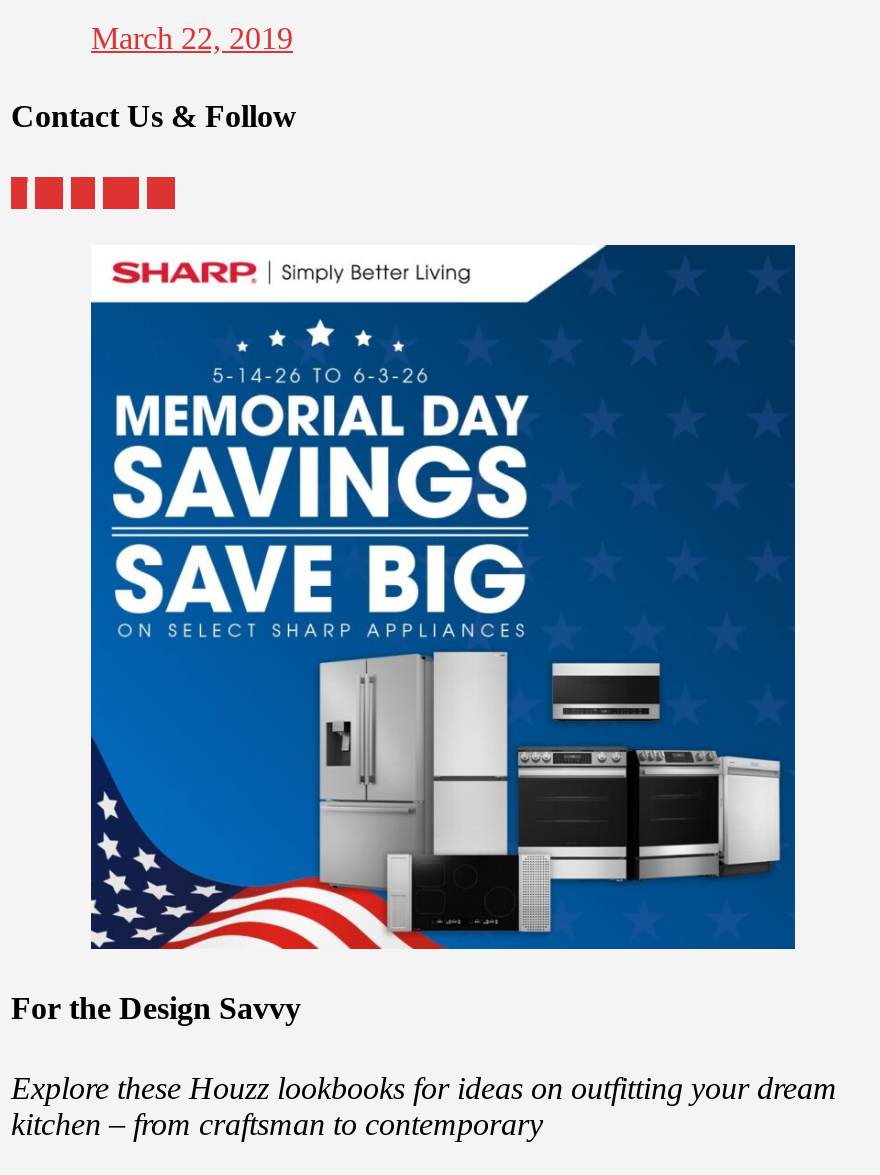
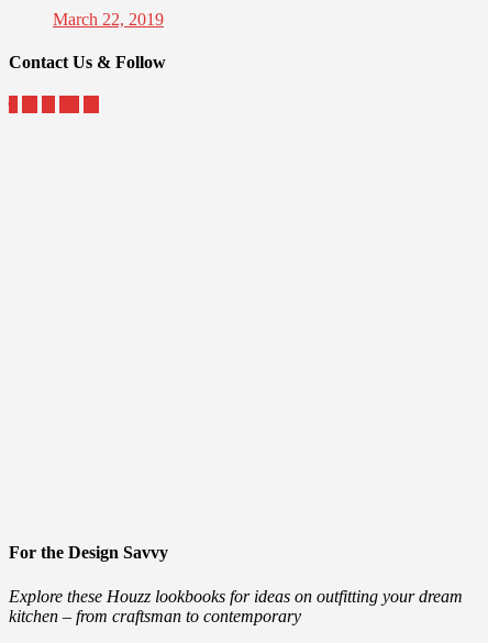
[89,243,797,951] [image] -> none

